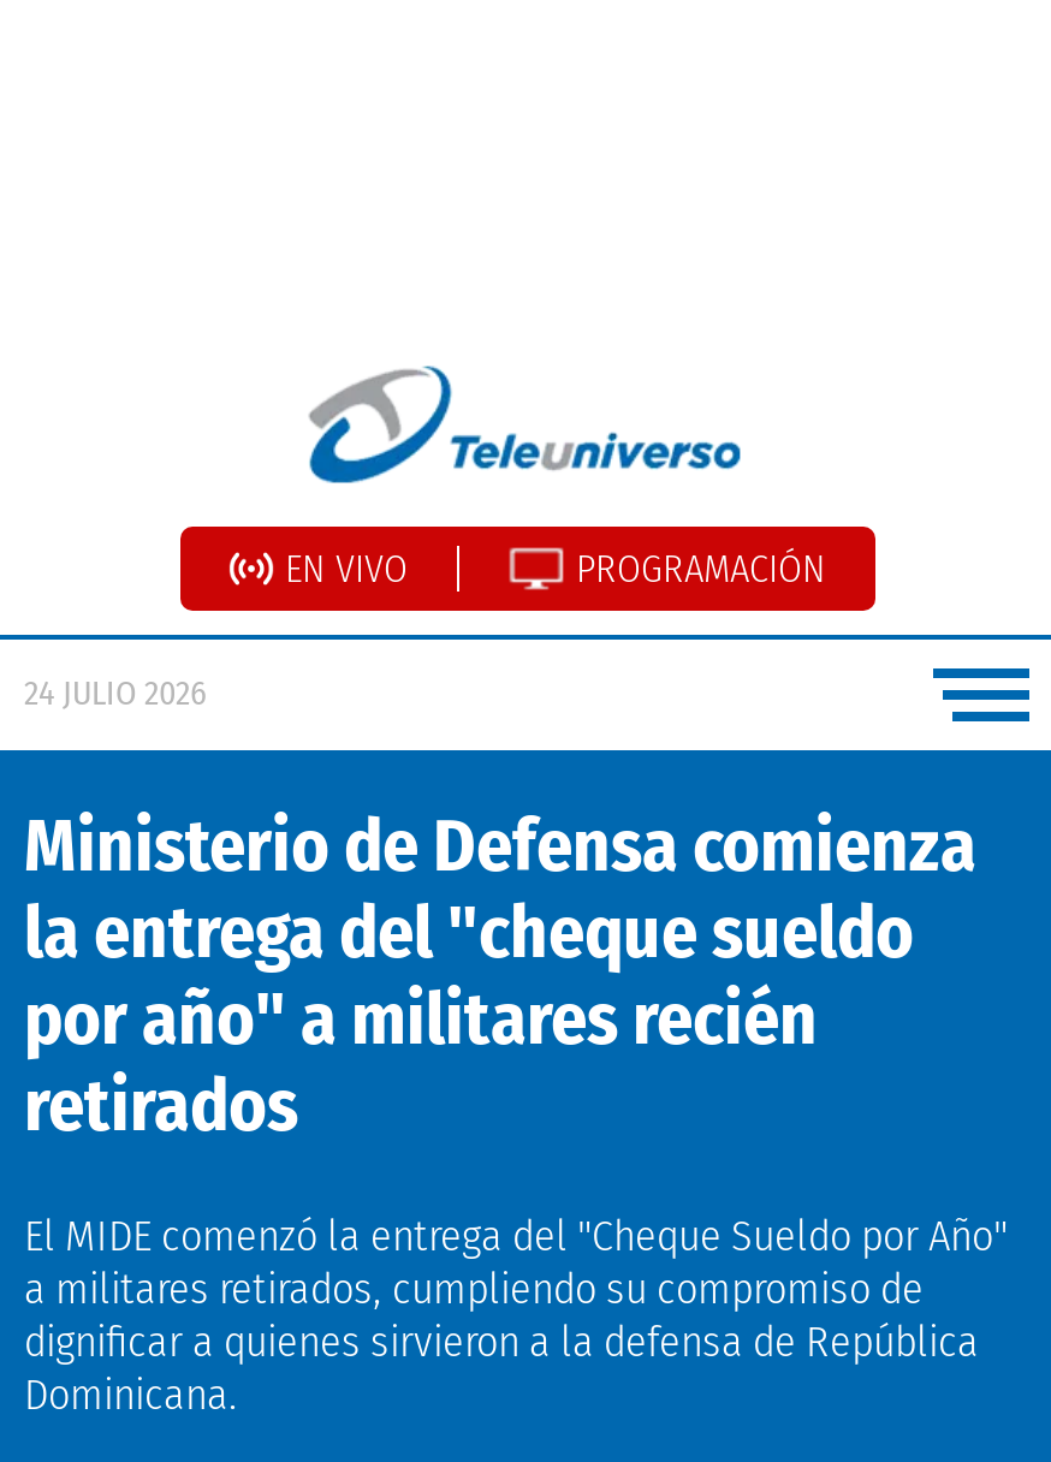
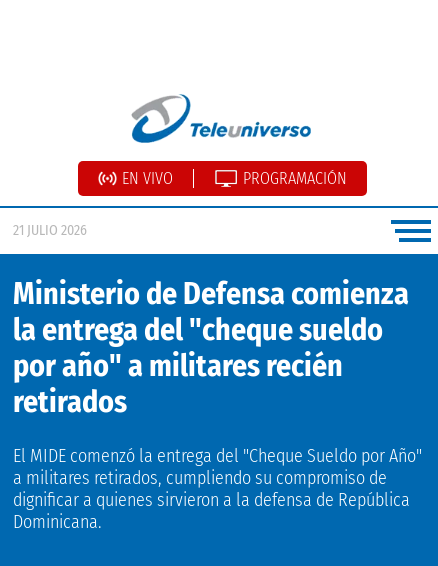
[24,673,207,714] 24 JULIO 2026 -> [13,222,87,239] 21 JULIO 2026

